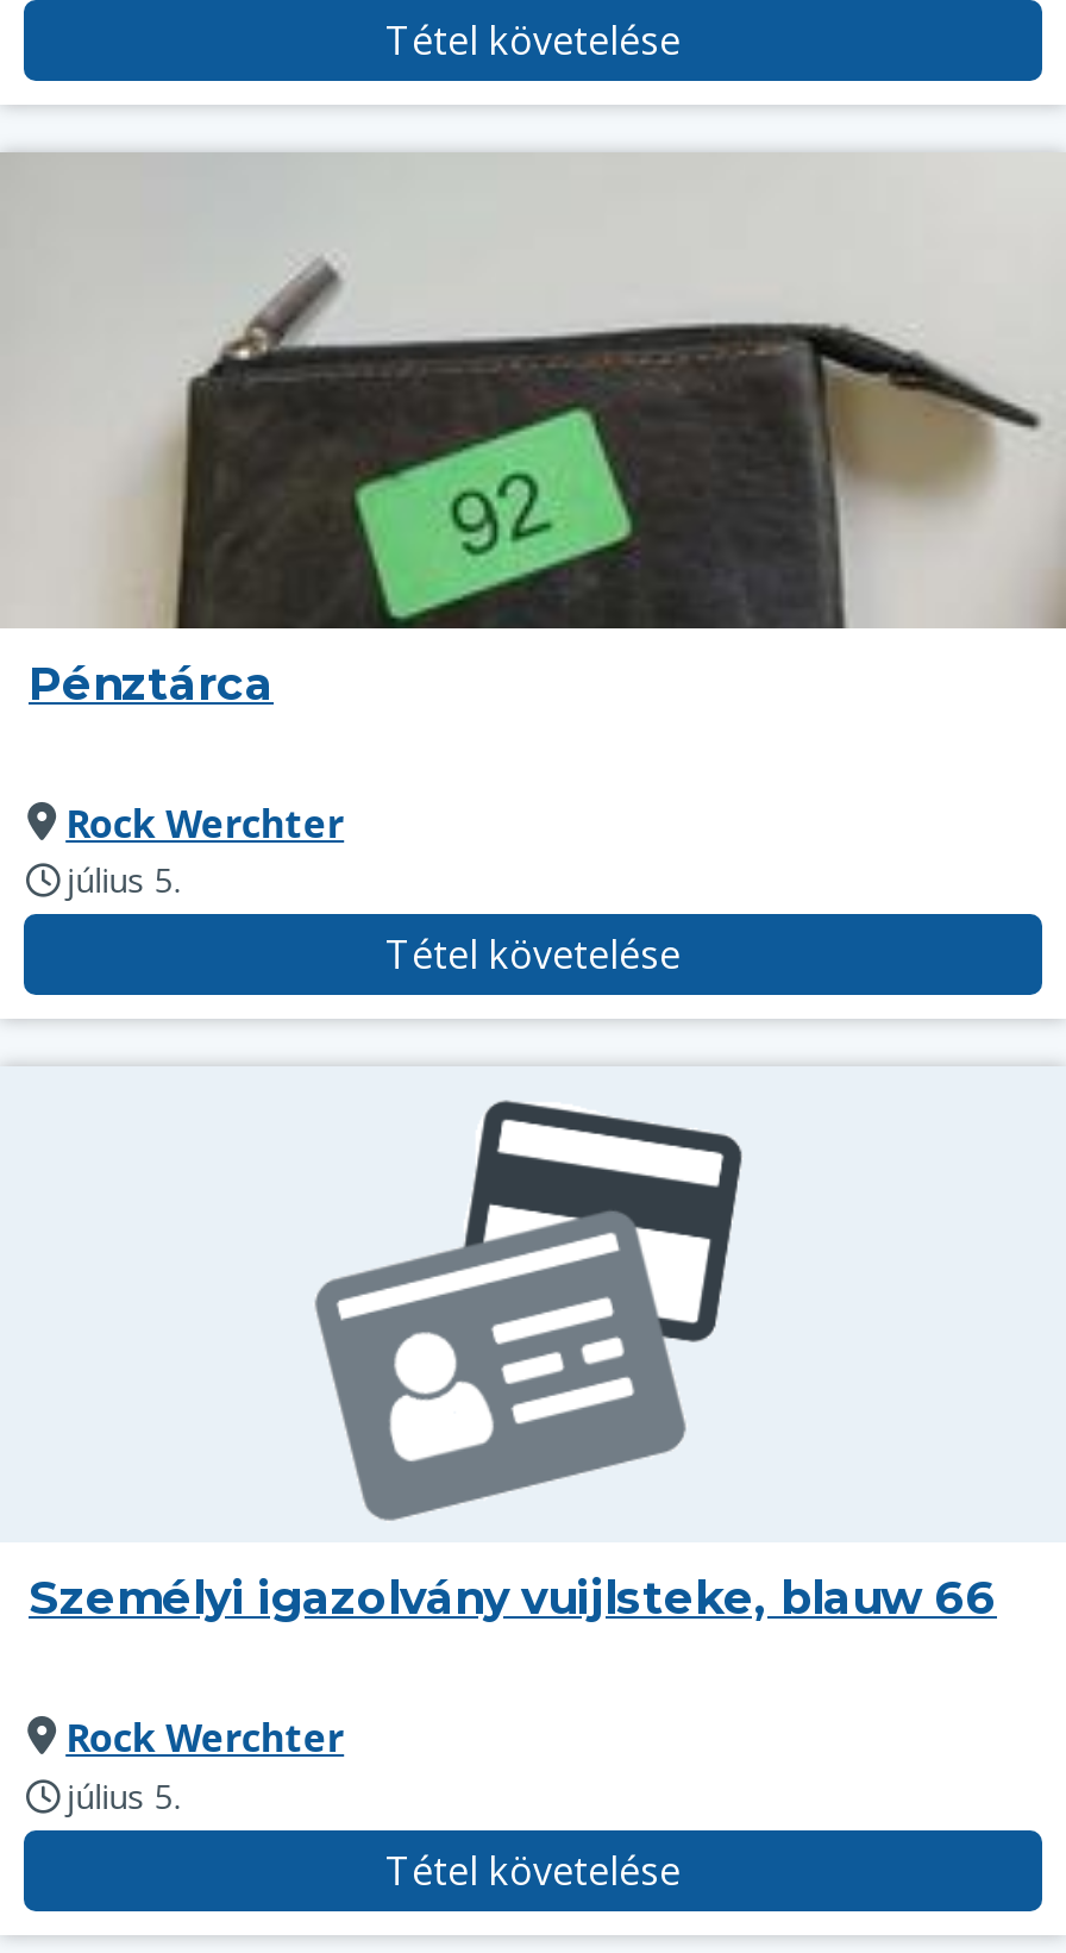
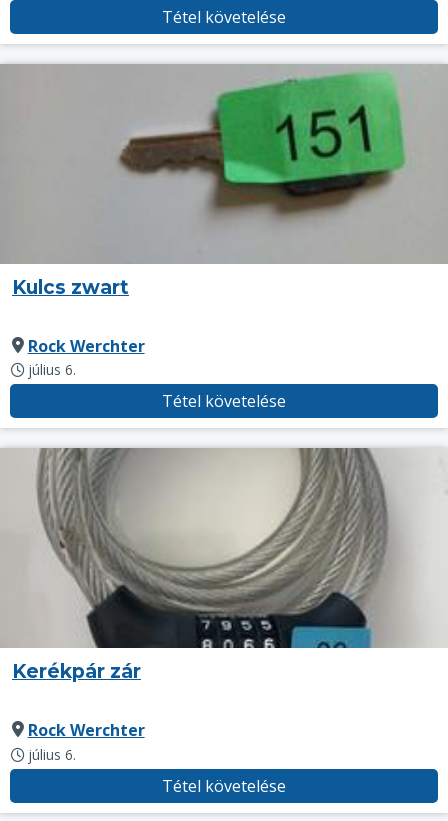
[7,155,1059,712] [image] | Pénztárca -> [3,64,445,299] [image] | Kulcs zwart
[66,858,180,903] július 5. -> [28,360,76,379] július 6.
[7,1066,1059,1627] [image] | Személyi igazolvány vuijlsteke, blauw 66 -> [3,447,445,683] [image] | Kerékpár zár
[66,1772,180,1818] július 5. -> [28,745,76,764] július 6.

